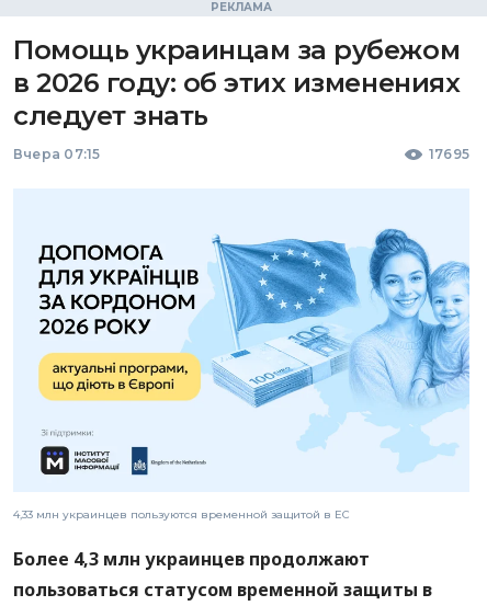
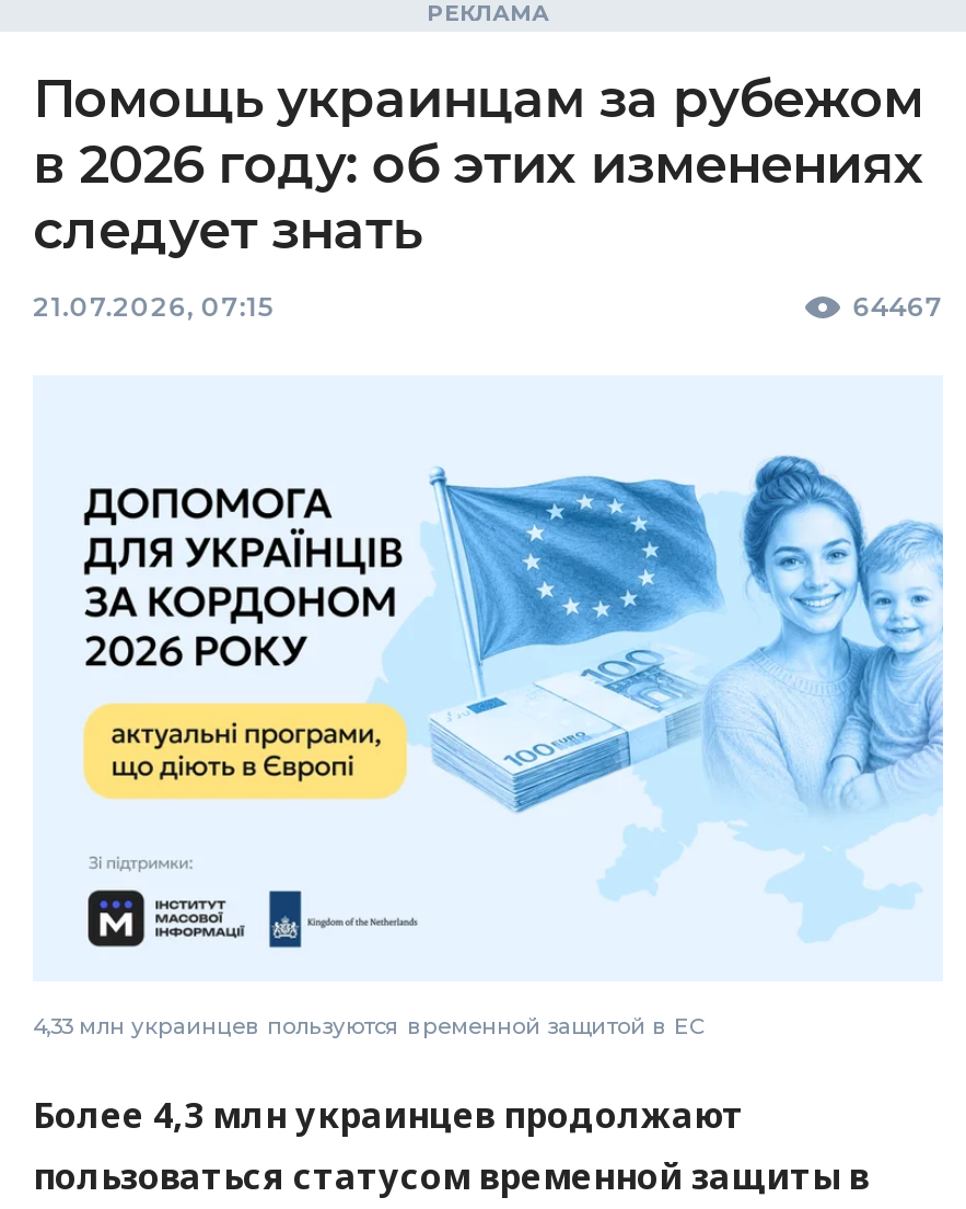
[13,146,469,162] Вчера 07:15 | 17695 -> [33,290,943,323] 21.07.2026, 07:15 | 64467

